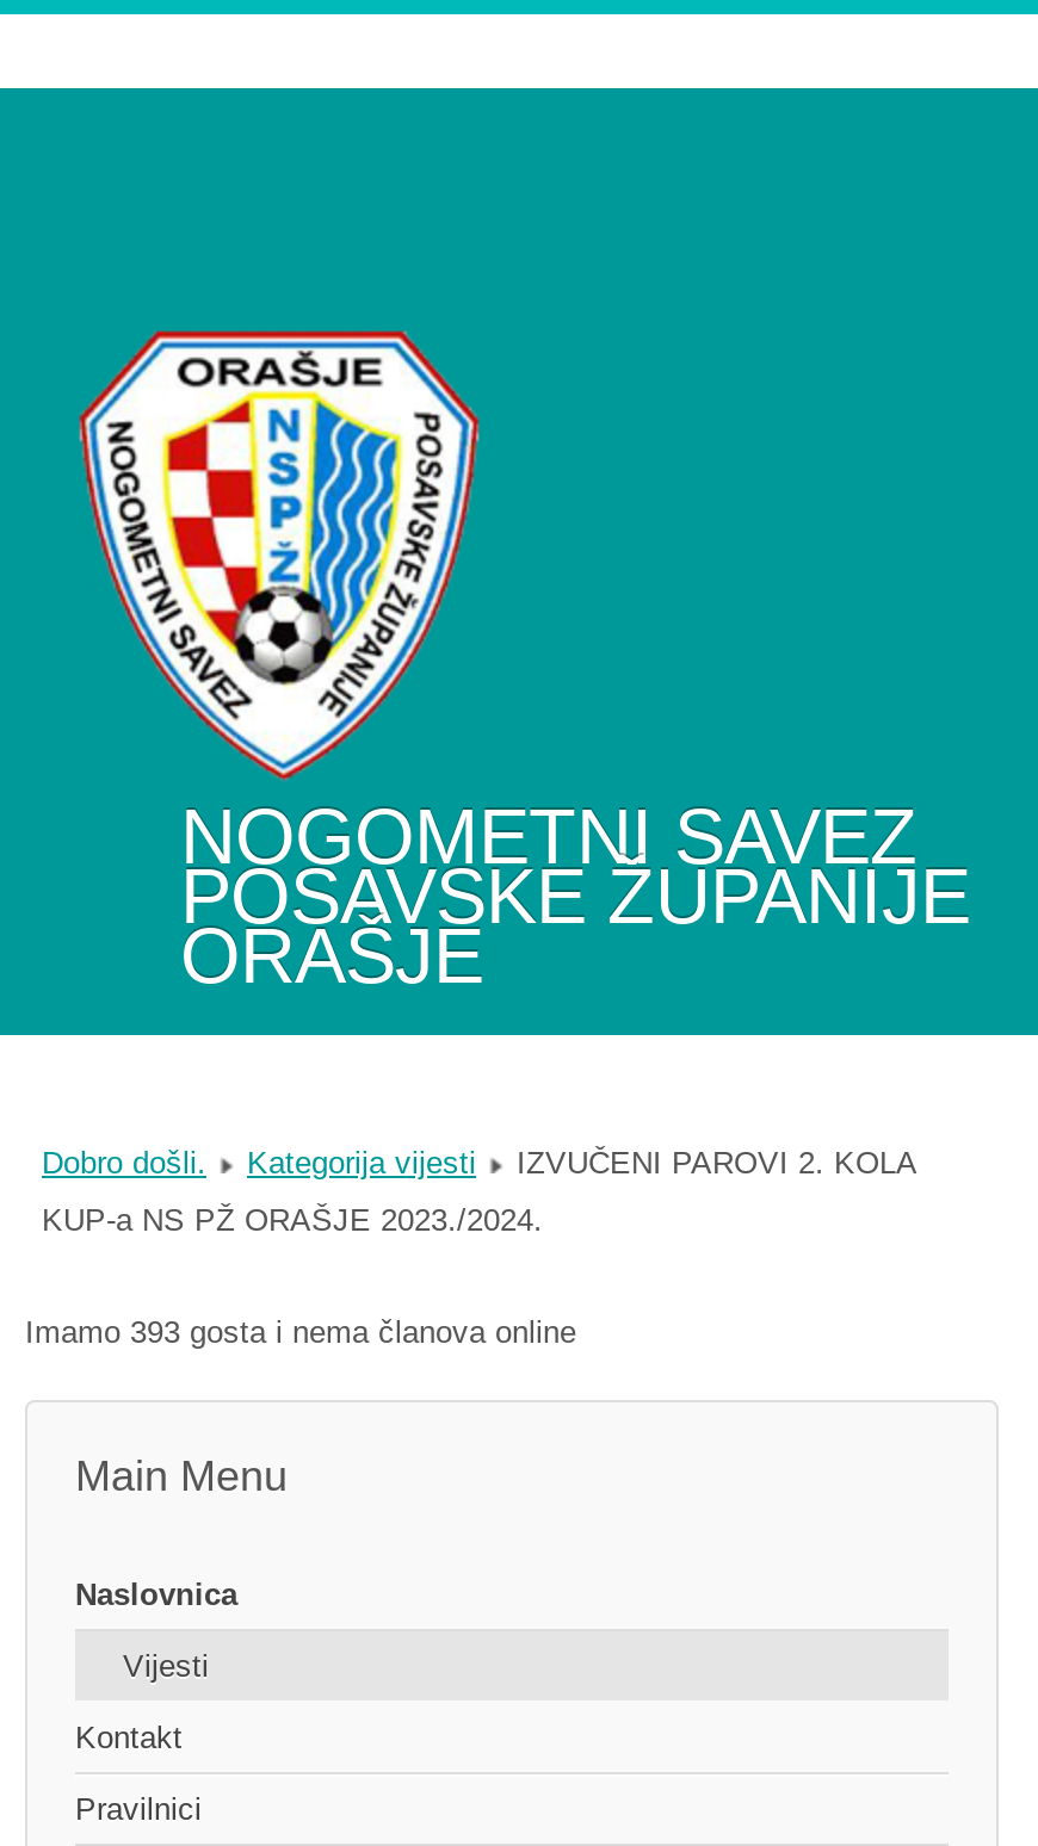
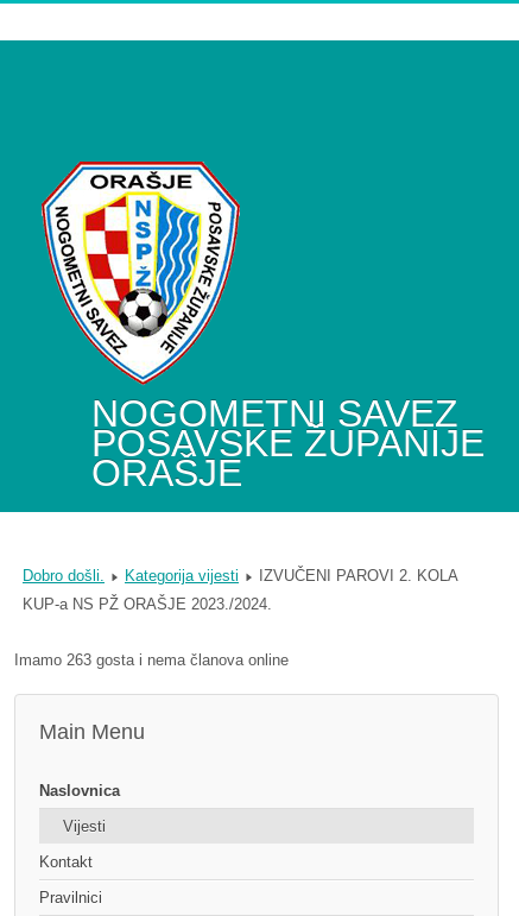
[25,1314,576,1350] Imamo 393 gosta i nema članova online -> [14,651,289,669] Imamo 263 gosta i nema članova online

